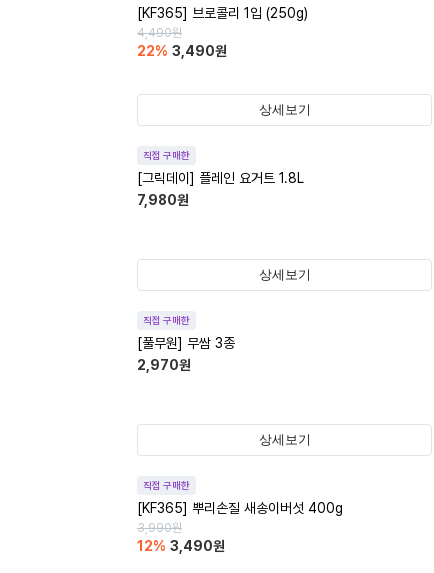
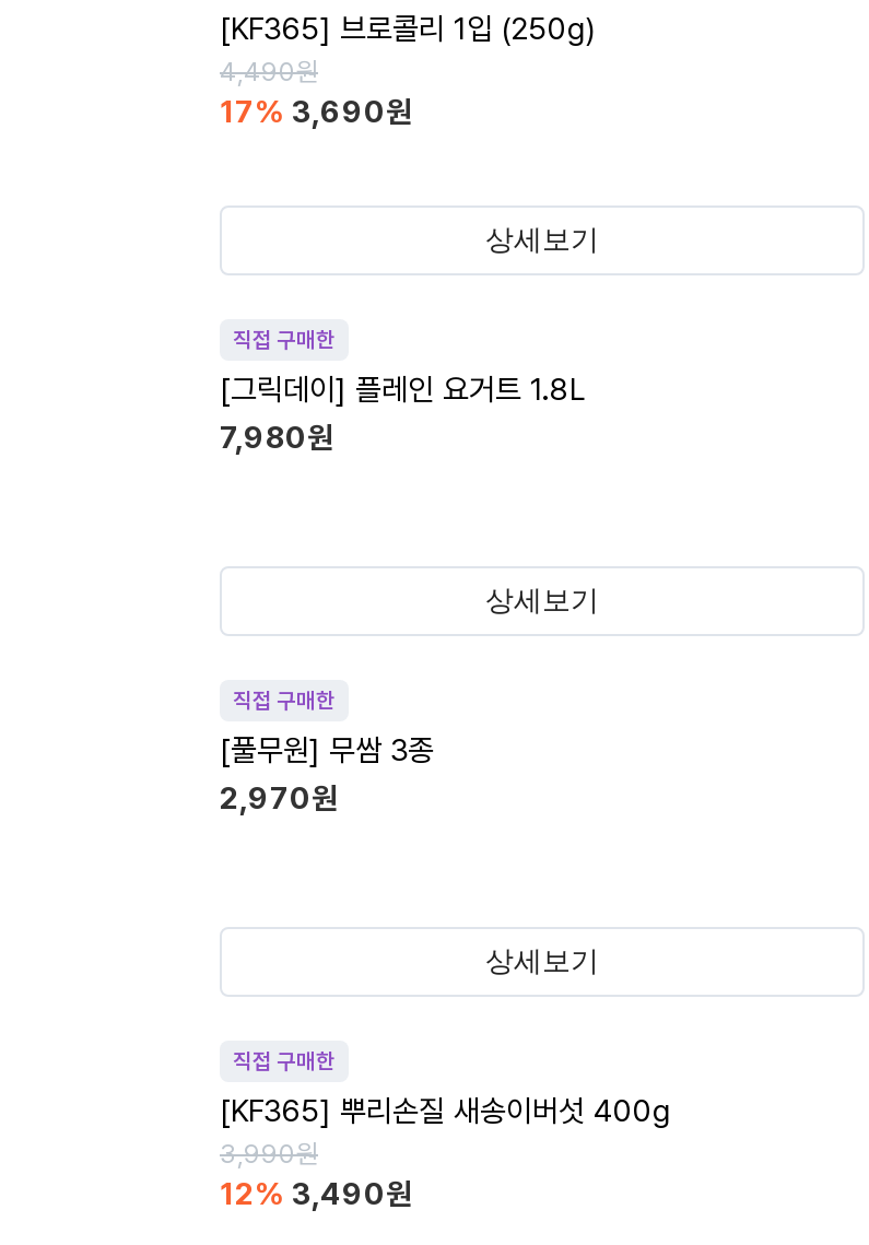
[137,43,227,59] 22% 3,490원 -> [220,94,412,129] 17% 3,690원

